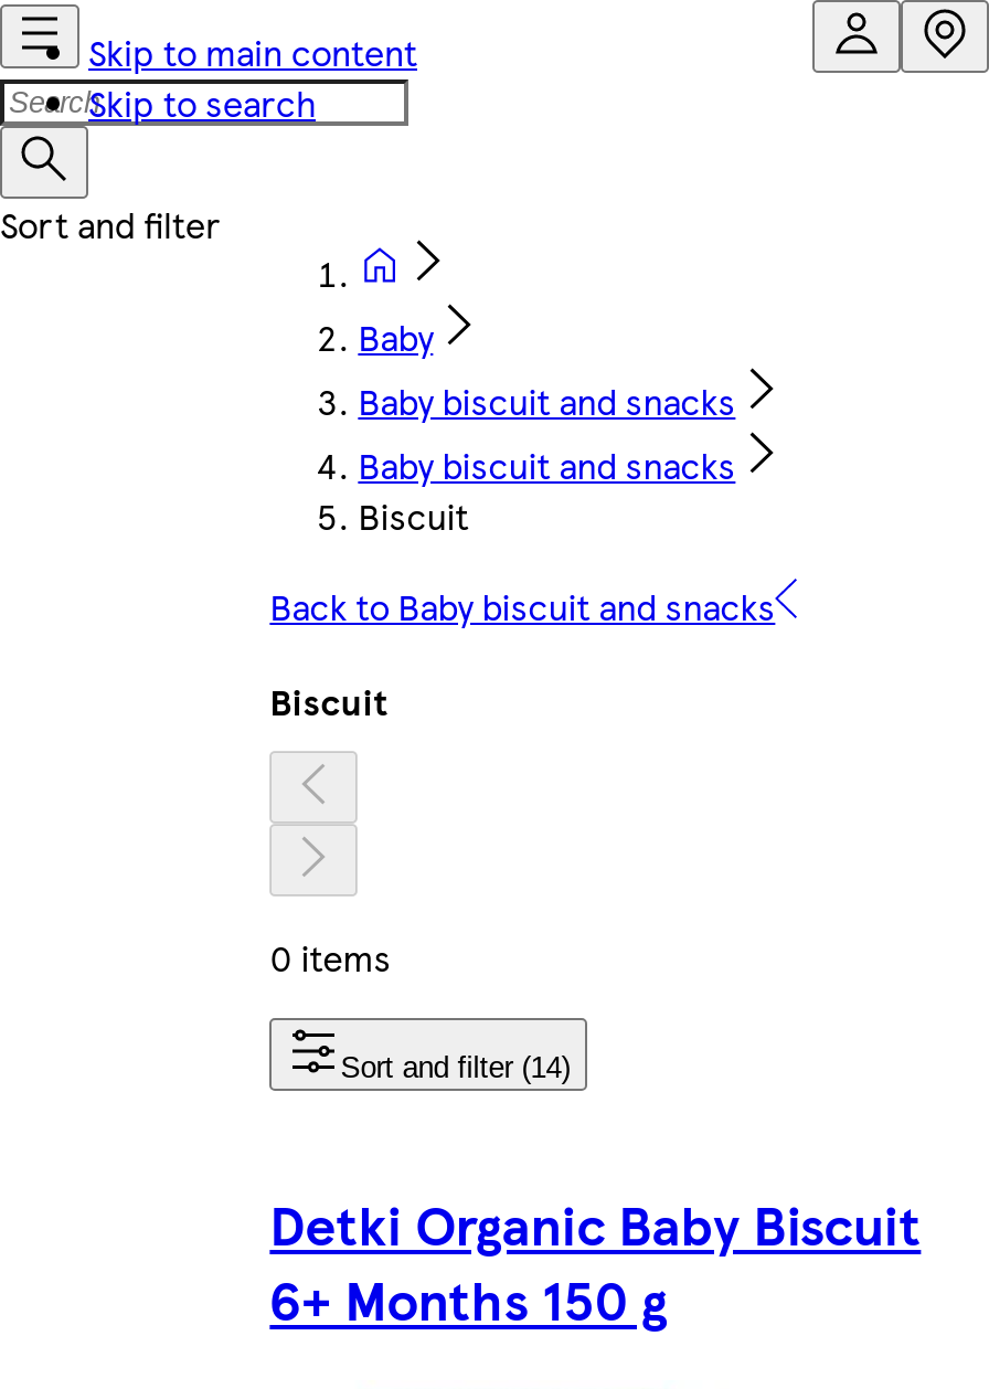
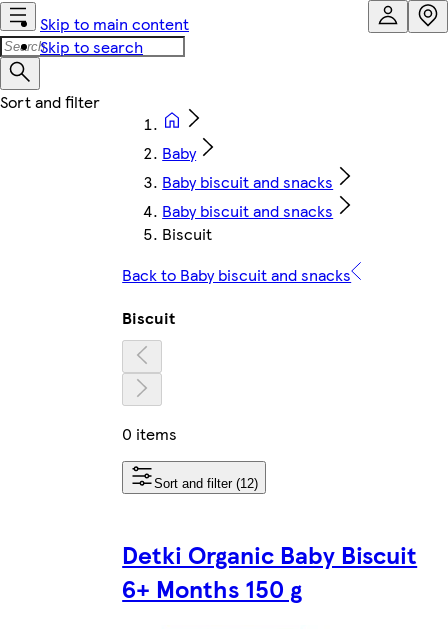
[340,1050,570,1084] Sort and filter (14) -> [154,476,258,491] Sort and filter (12)

